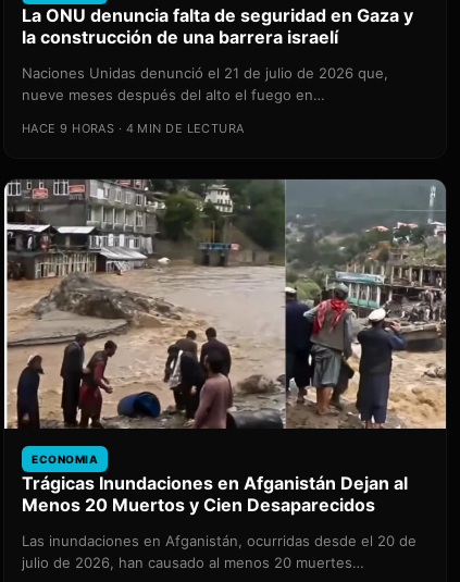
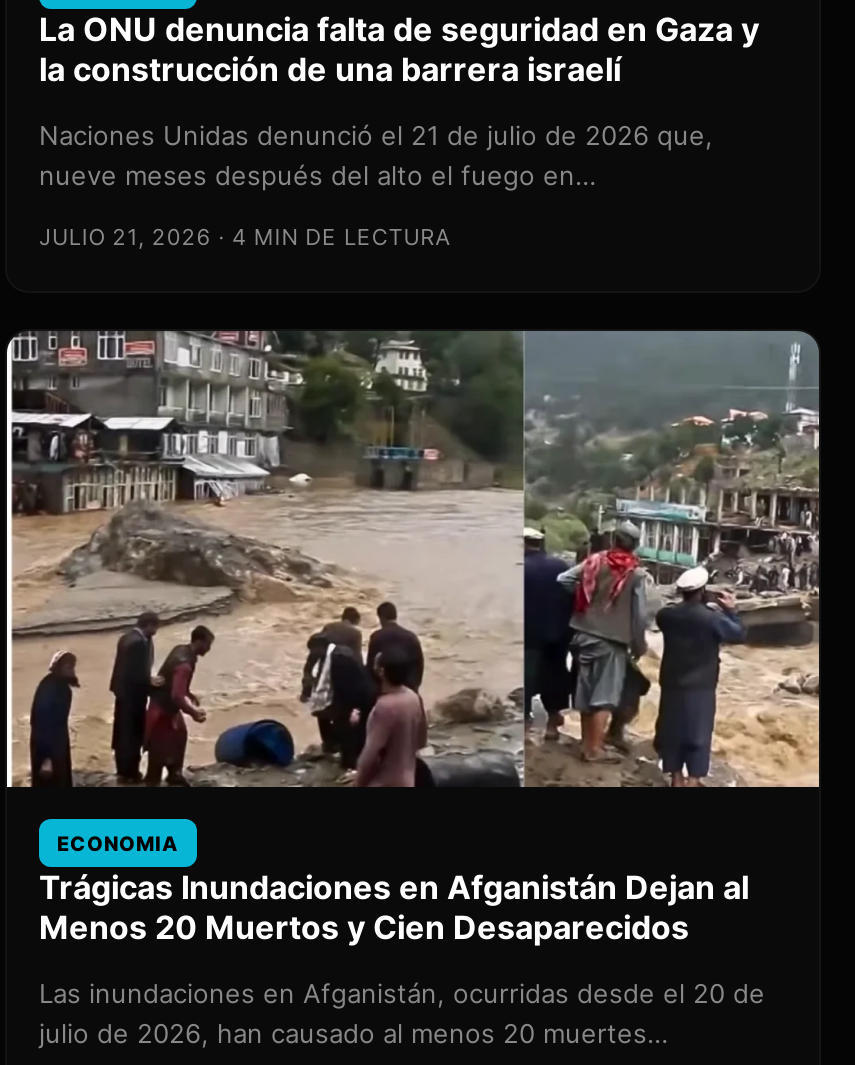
[22,121,244,137] HACE 9 HORAS · 4 MIN DE LECTURA -> [39,223,450,251] JULIO 21, 2026 · 4 MIN DE LECTURA

